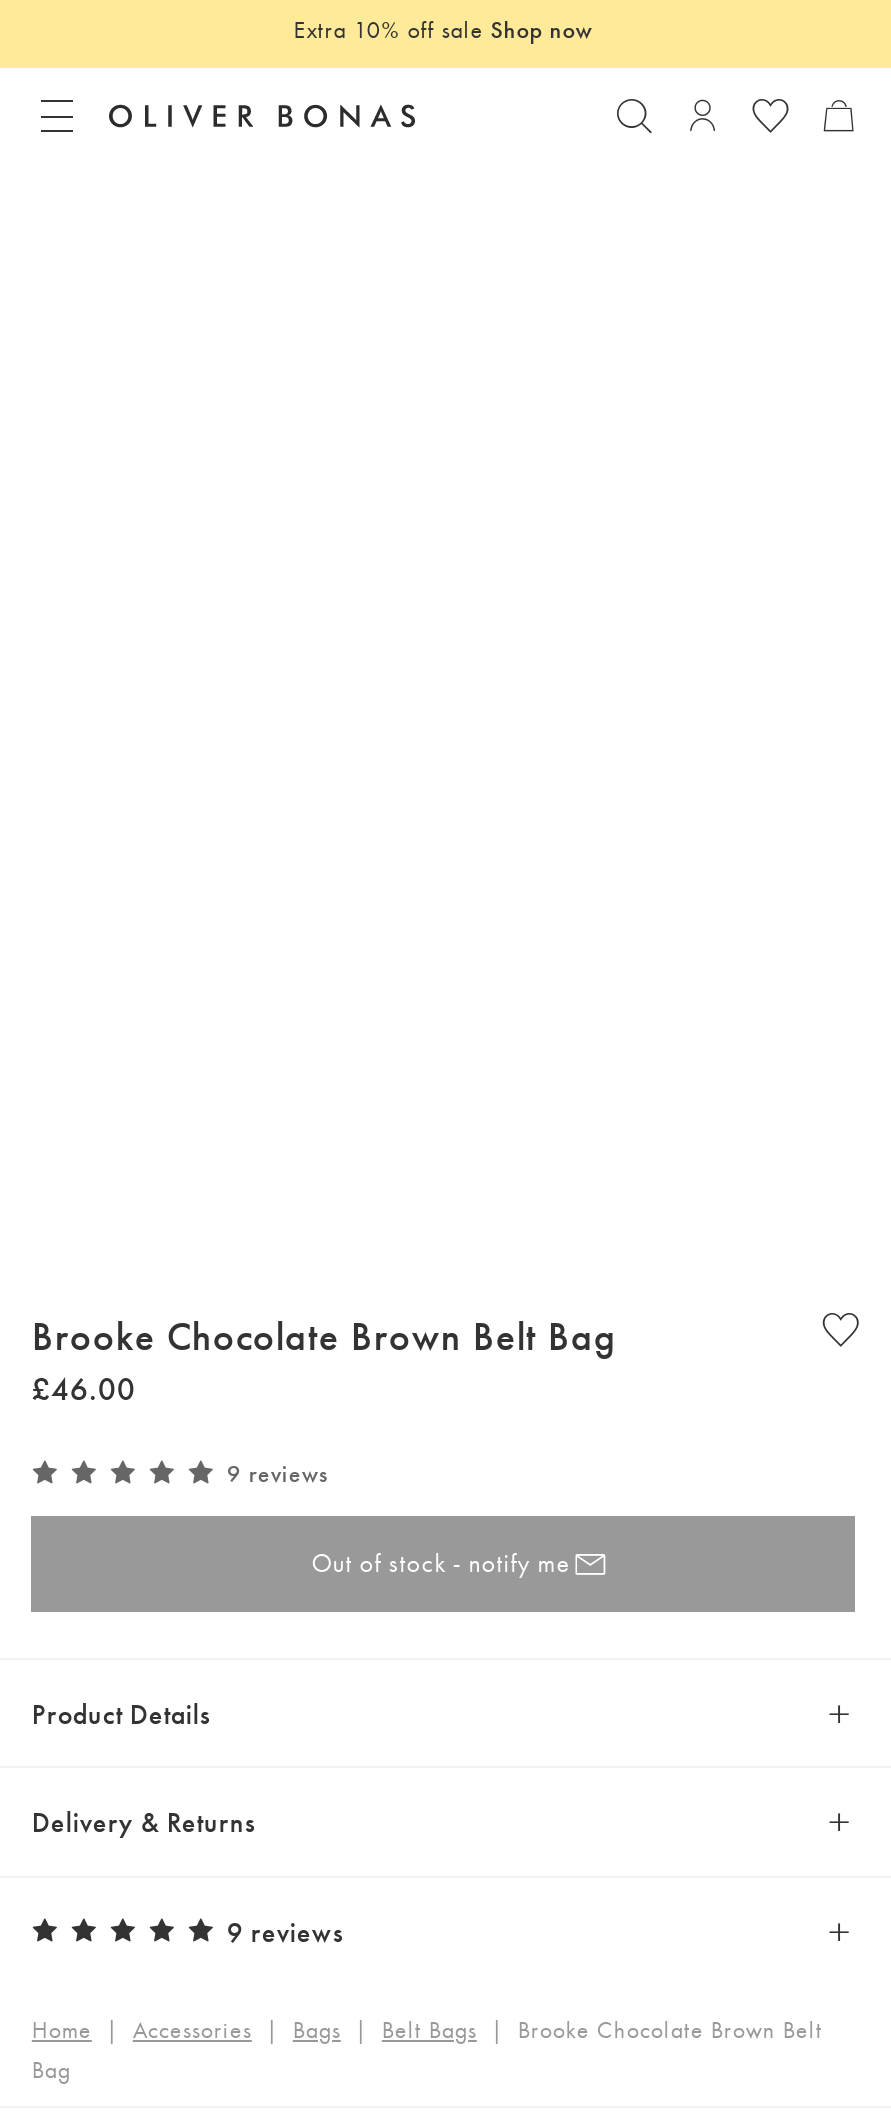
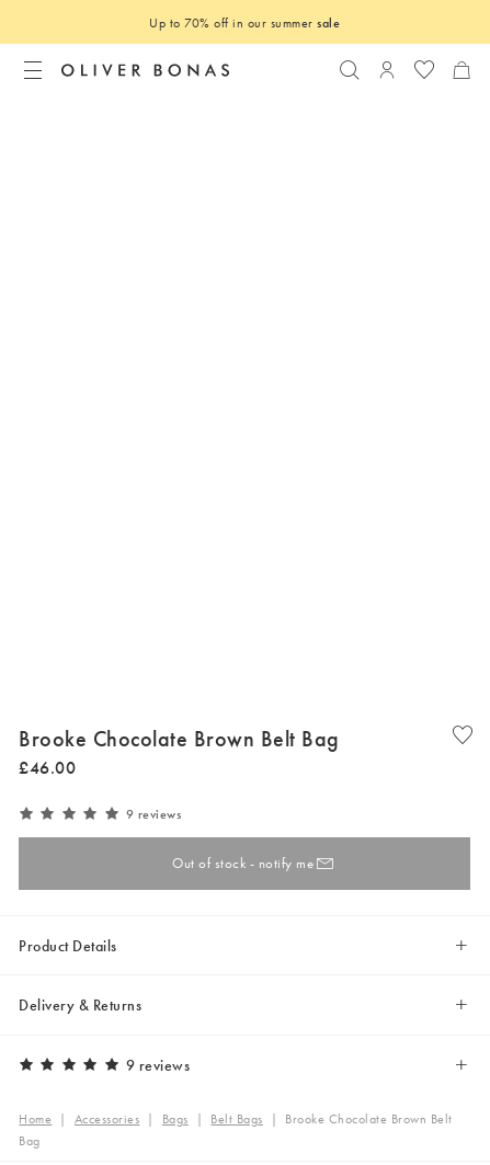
[293,13,593,45] Extra 10% off sale Shop now -> [149,14,340,31] Up to 70% off in our summer sale

